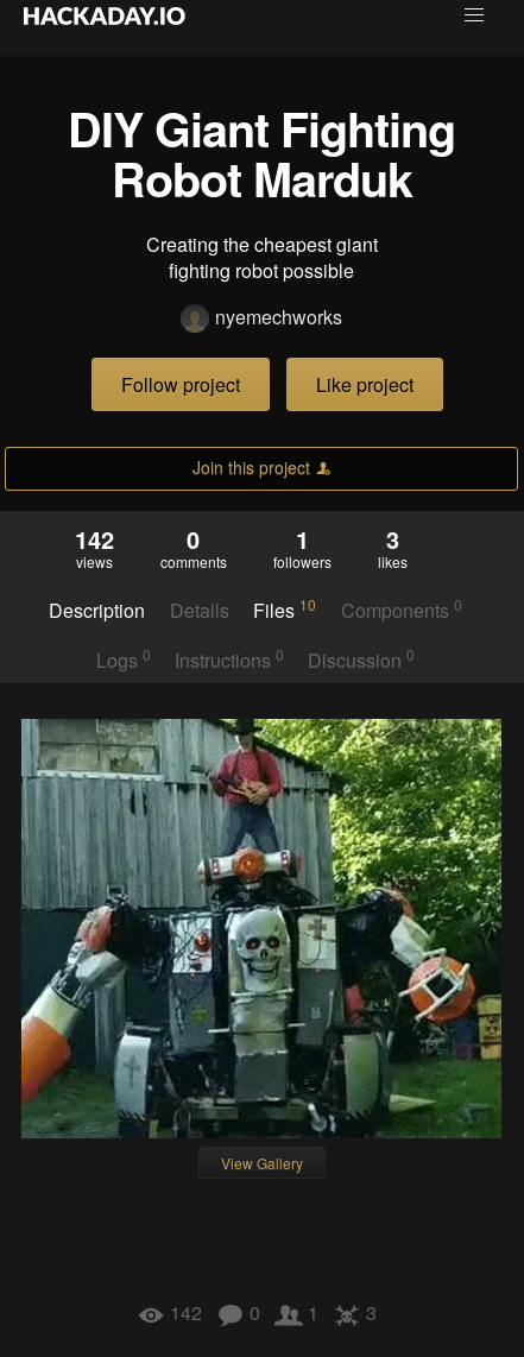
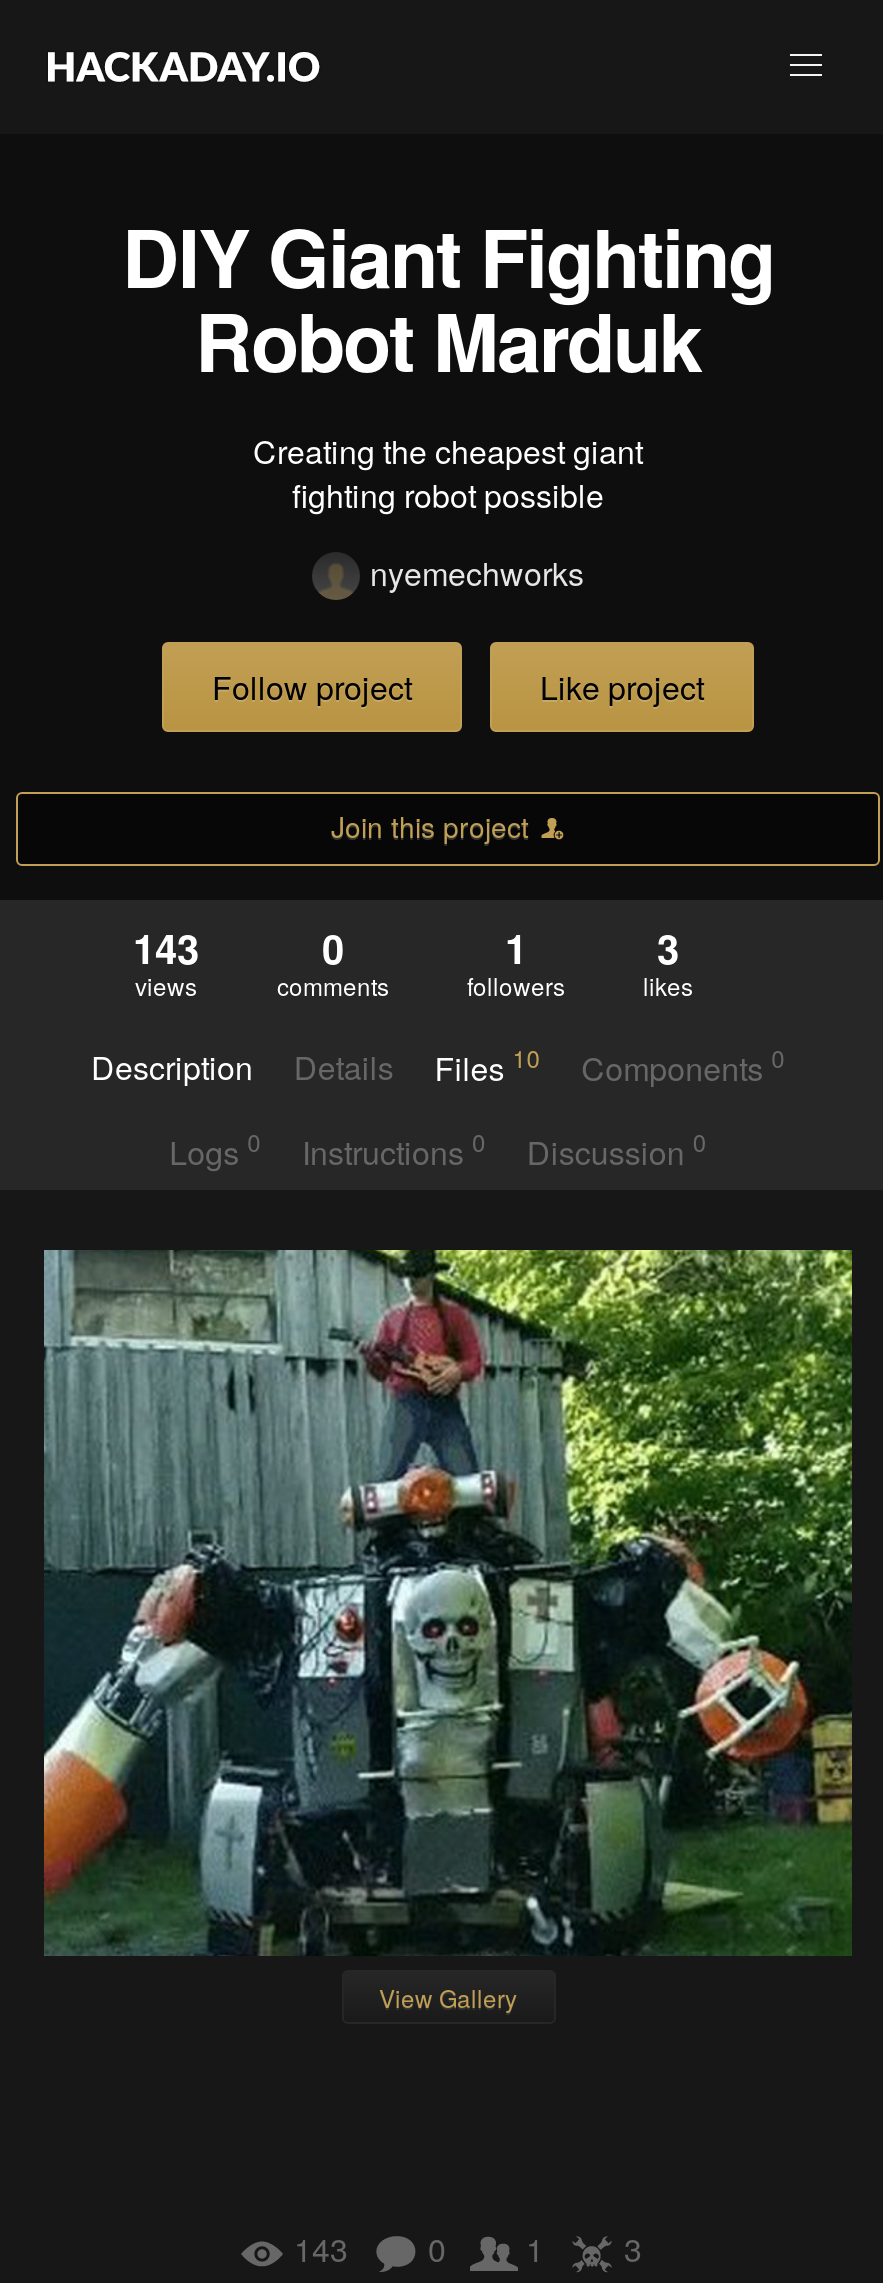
[74,521,113,556] 142 -> [133,918,199,976] 143
[170,1299,377,1326] 142 0 1 3 -> [294,2227,642,2273] 143 0 1 3

